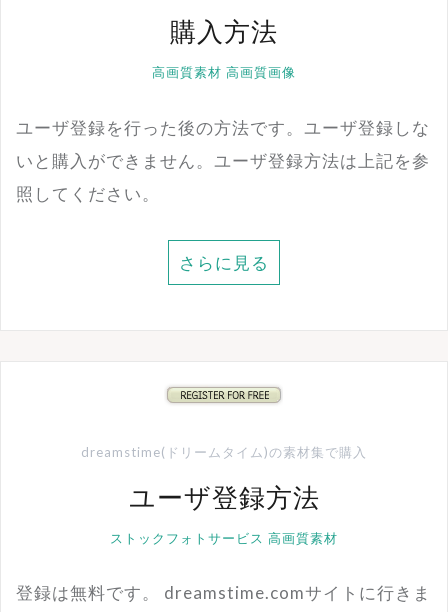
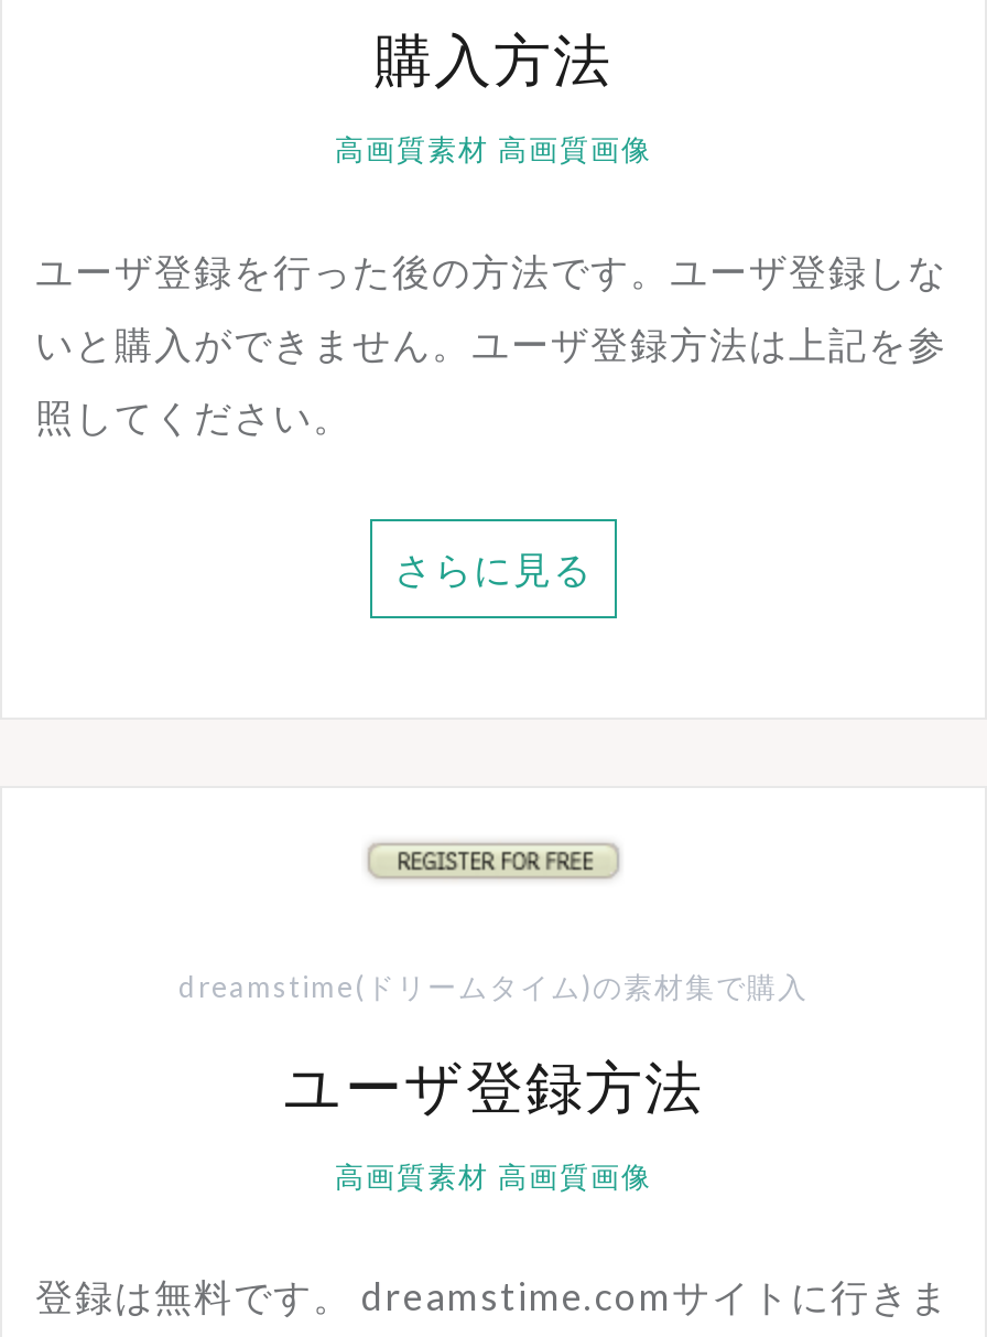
[110,530,338,546] ストックフォトサービス 高画質素材 -> [335,1158,652,1193] 高画質素材 高画質画像

